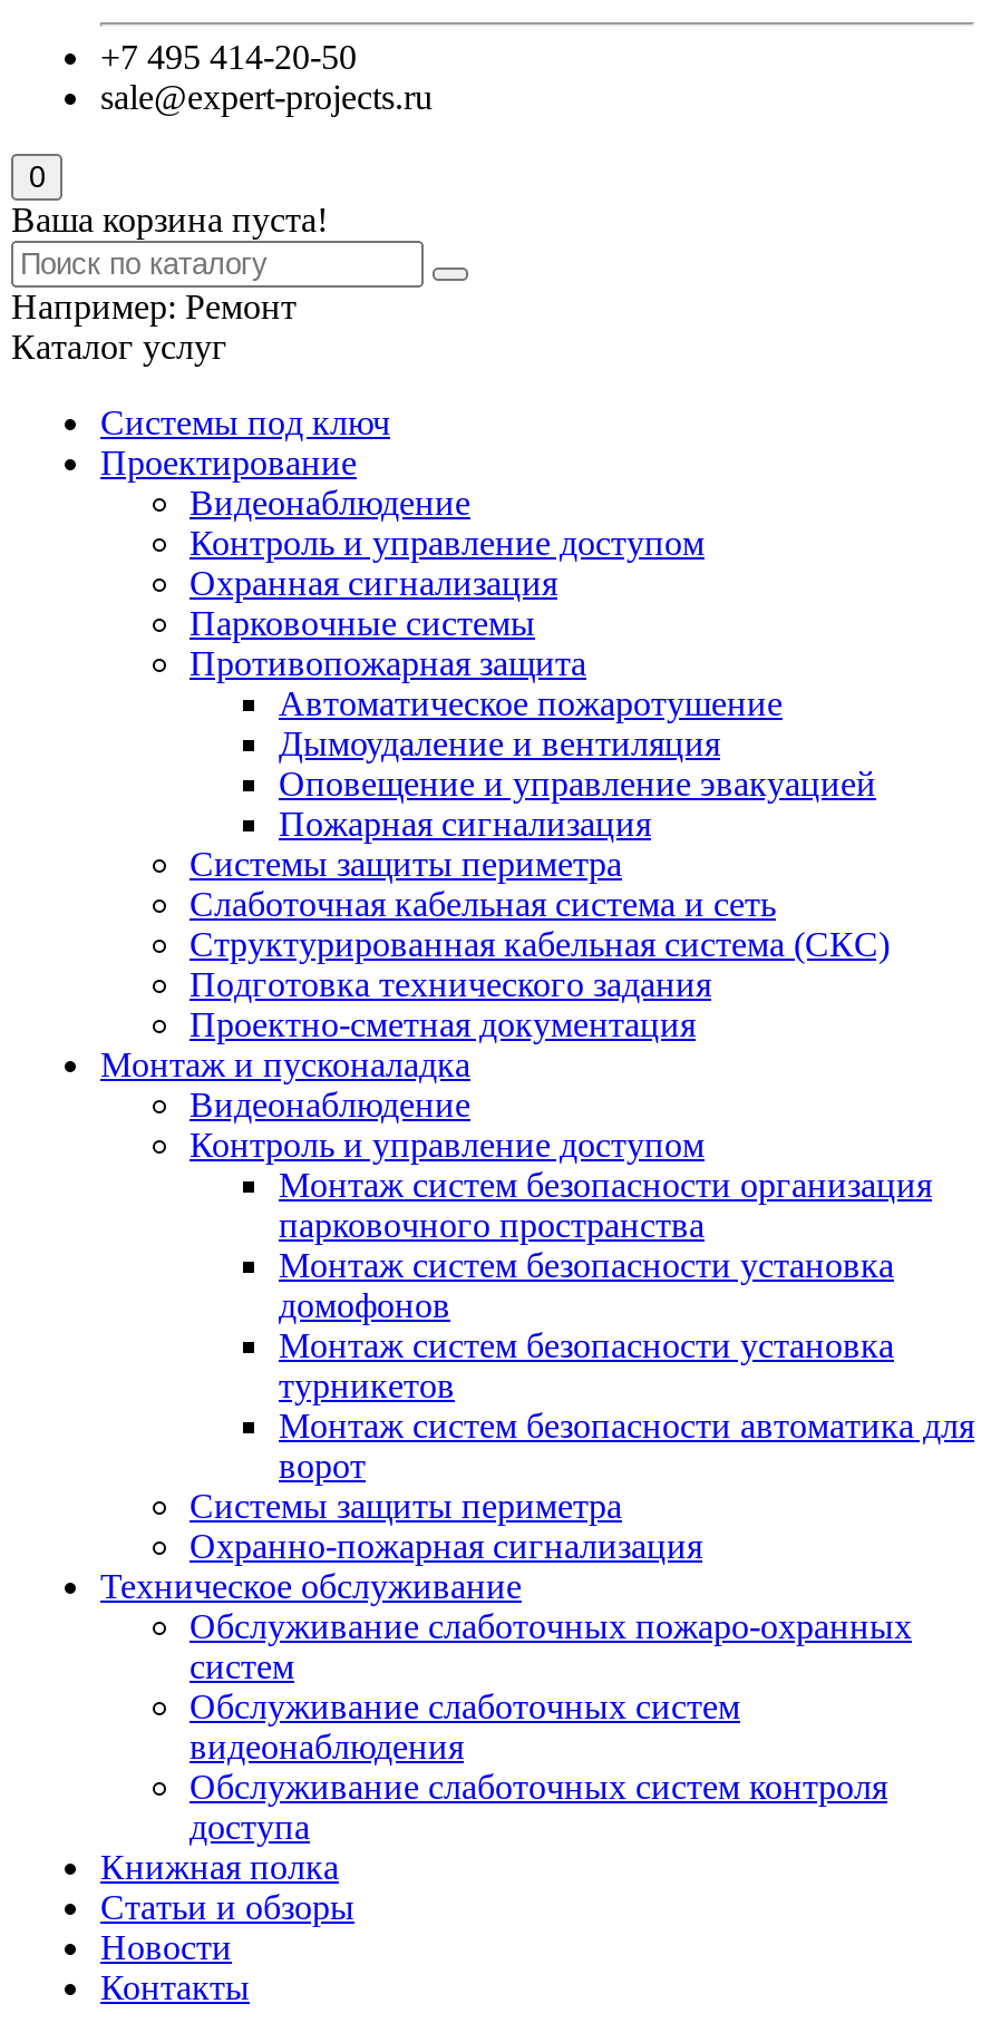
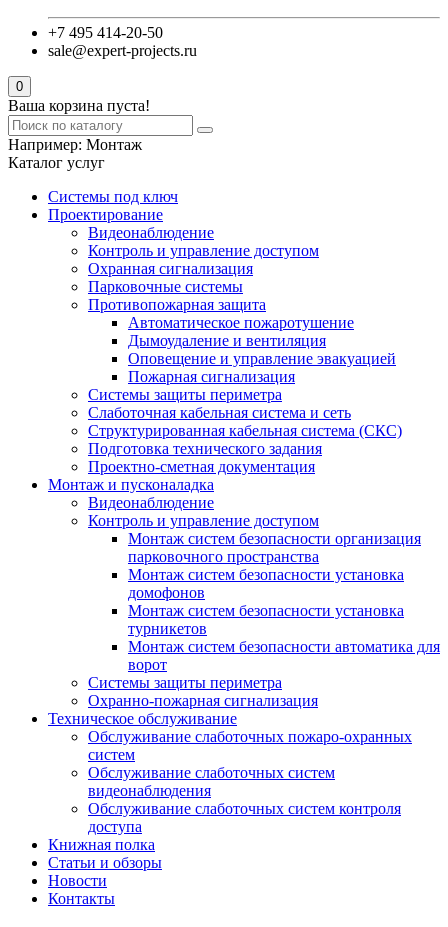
[11,288,297,325] Например:Ремонт -> [8,136,142,153] Например:Монтаж

